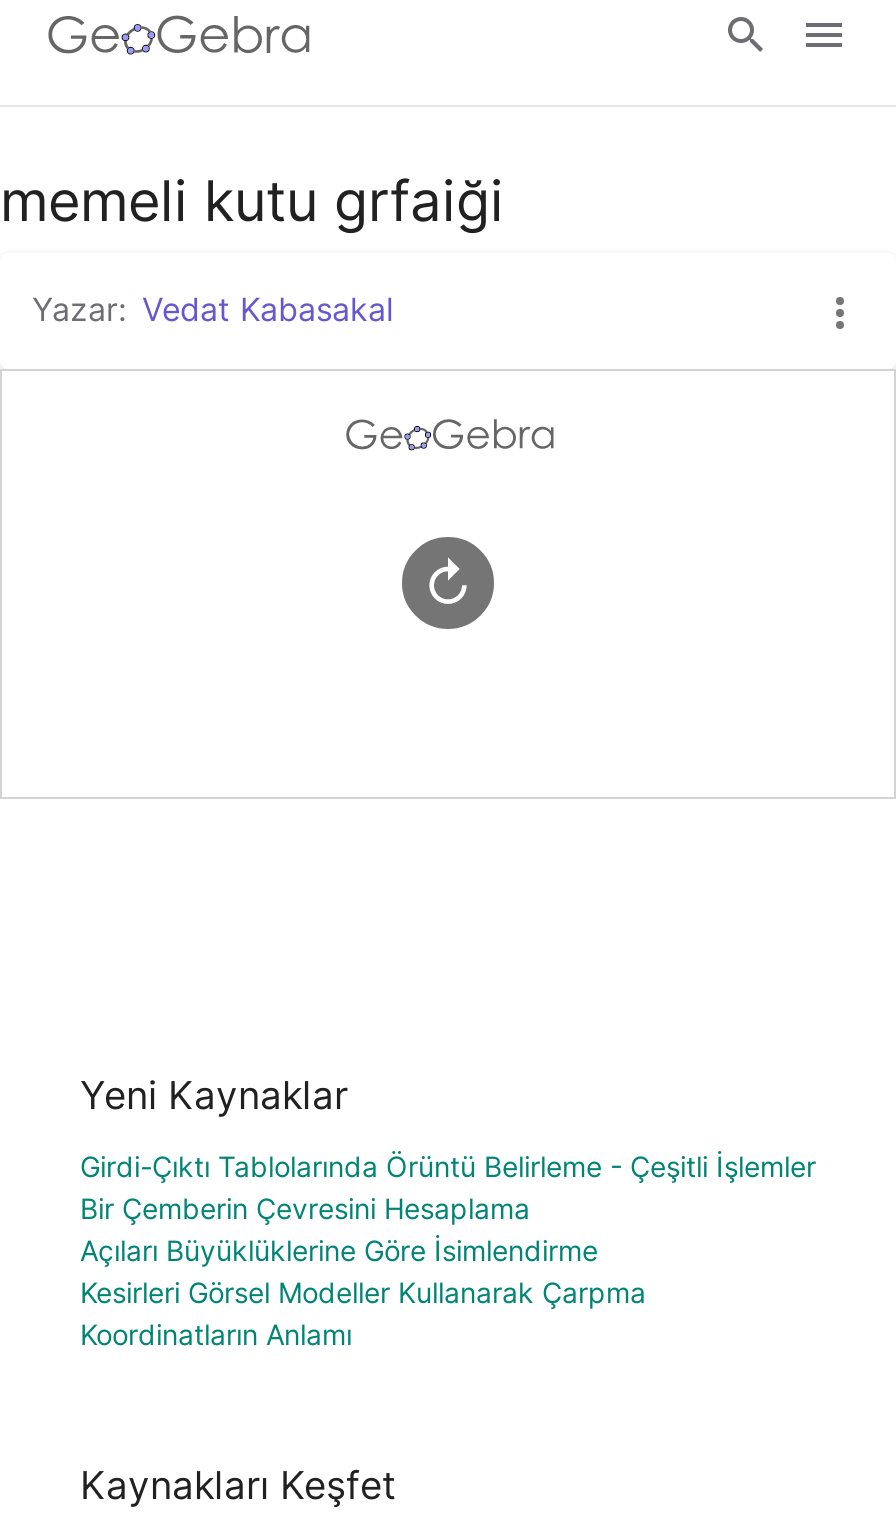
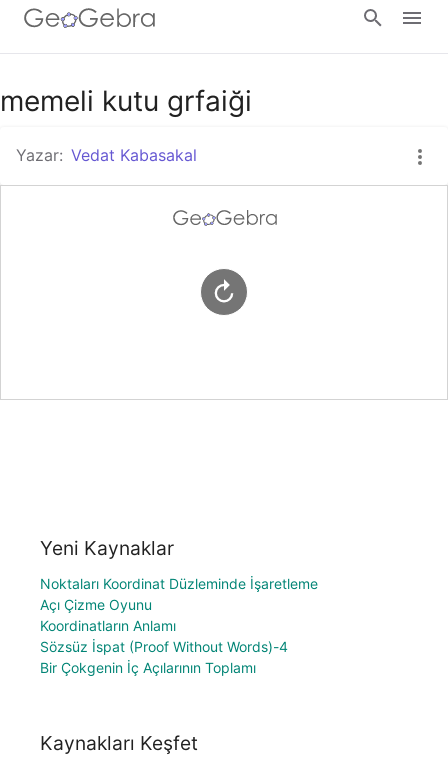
[80,1149,816,1309] Girdi-Çıktı Tablolarında Örüntü Belirleme - Çeşitli İşlemler | Bir Çemberin Çevresini Hesaplama | Açıları Büyüklüklerine Göre İsimlendirme | Kesirleri Görsel Modeller Kullanarak Çarpma -> [40,575,318,613] Noktaları Koordinat Düzleminde İşaretleme | Açı Çizme Oyunu
moved [80,1317,352,1351] -> [40,617,176,634]: Koordinatların Anlamı
none -> [40,638,288,676] Sözsüz İspat (Proof Without Words)-4 | Bir Çokgenin İç Açılarının Toplamı

